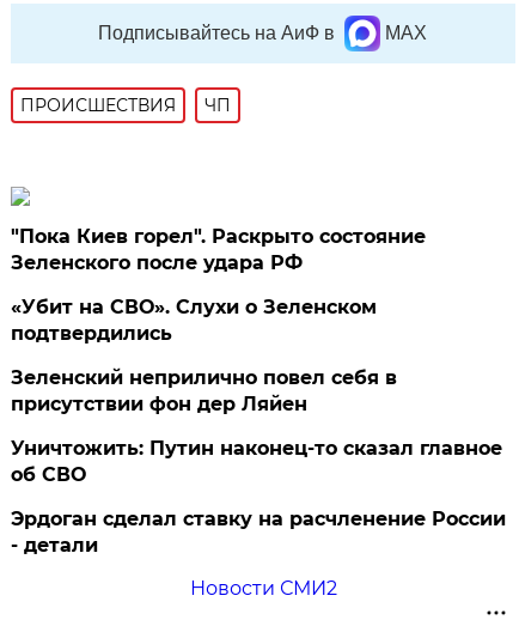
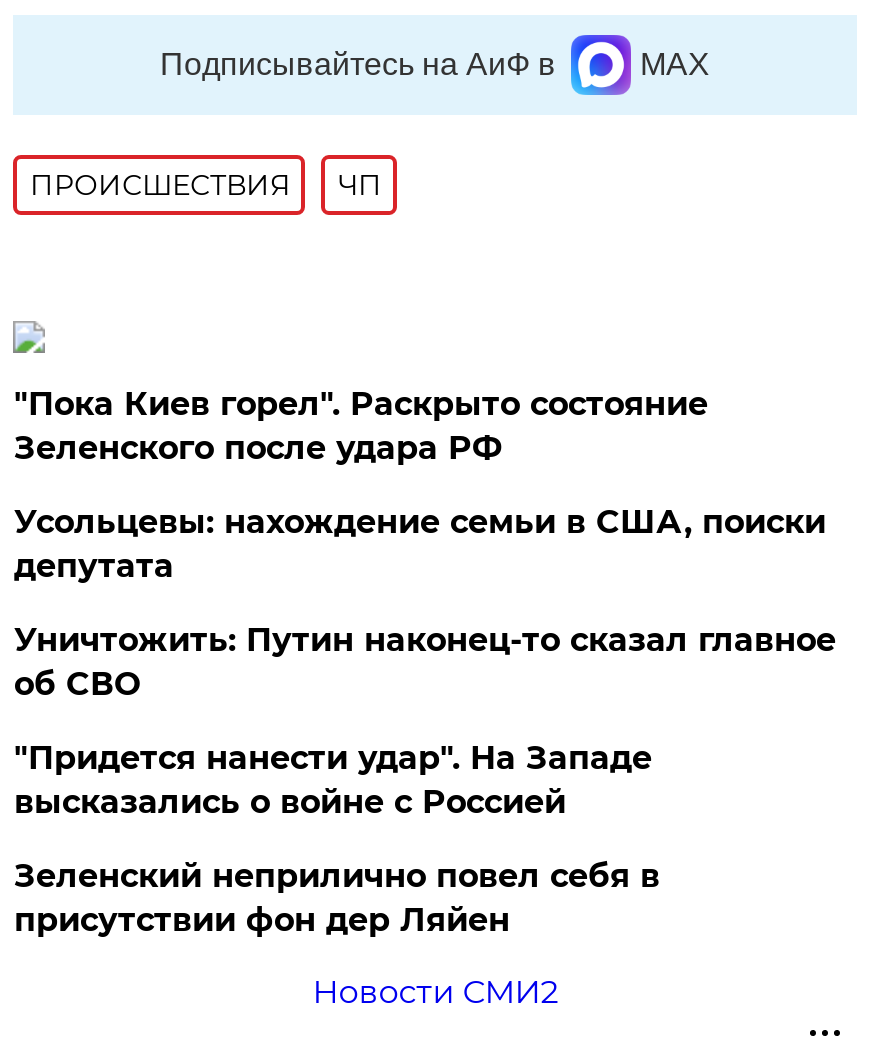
[11,296,377,345] «Убит на СВО». Слухи о Зеленском | подтвердились -> [14,503,826,821] Усольцевы: нахождение семьи в США, поиски | депутата | "Придется нанести удар". На Западе | высказались о войне с Россией
moved [11,366,398,415] -> [14,857,660,939]: Зеленский неприлично повел cебя в | присутствии фон дер Ляйен
moved [11,437,503,486] -> [14,621,836,703]: Уничтожить: Путин наконец-то сказал главное | об СВО
[11,507,506,556] Эрдоган сделал ставку на расчленение России | - детали -> none

